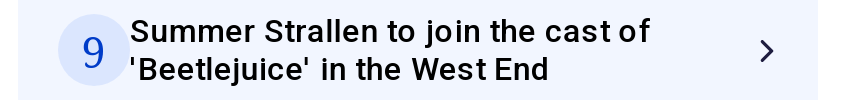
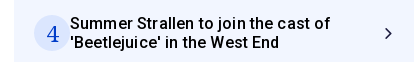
[82,12,653,88] 9 Summer Strallen to join the cast of 'Beetlejuice' in the West End -> [46,14,332,52] 4 Summer Strallen to join the cast of 'Beetlejuice' in the West End

